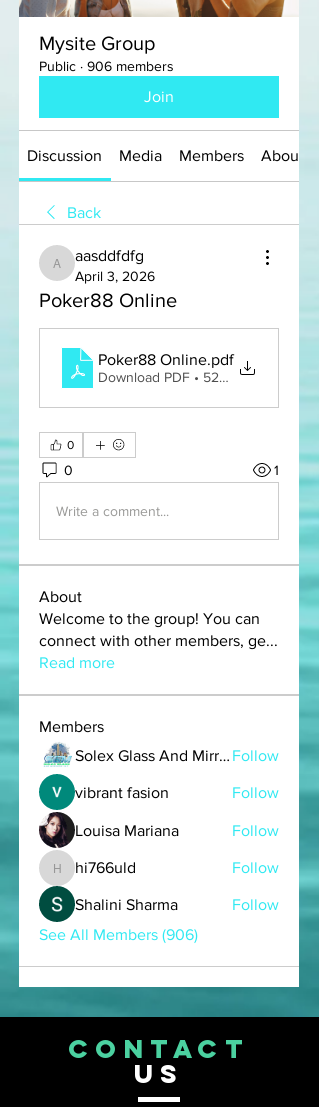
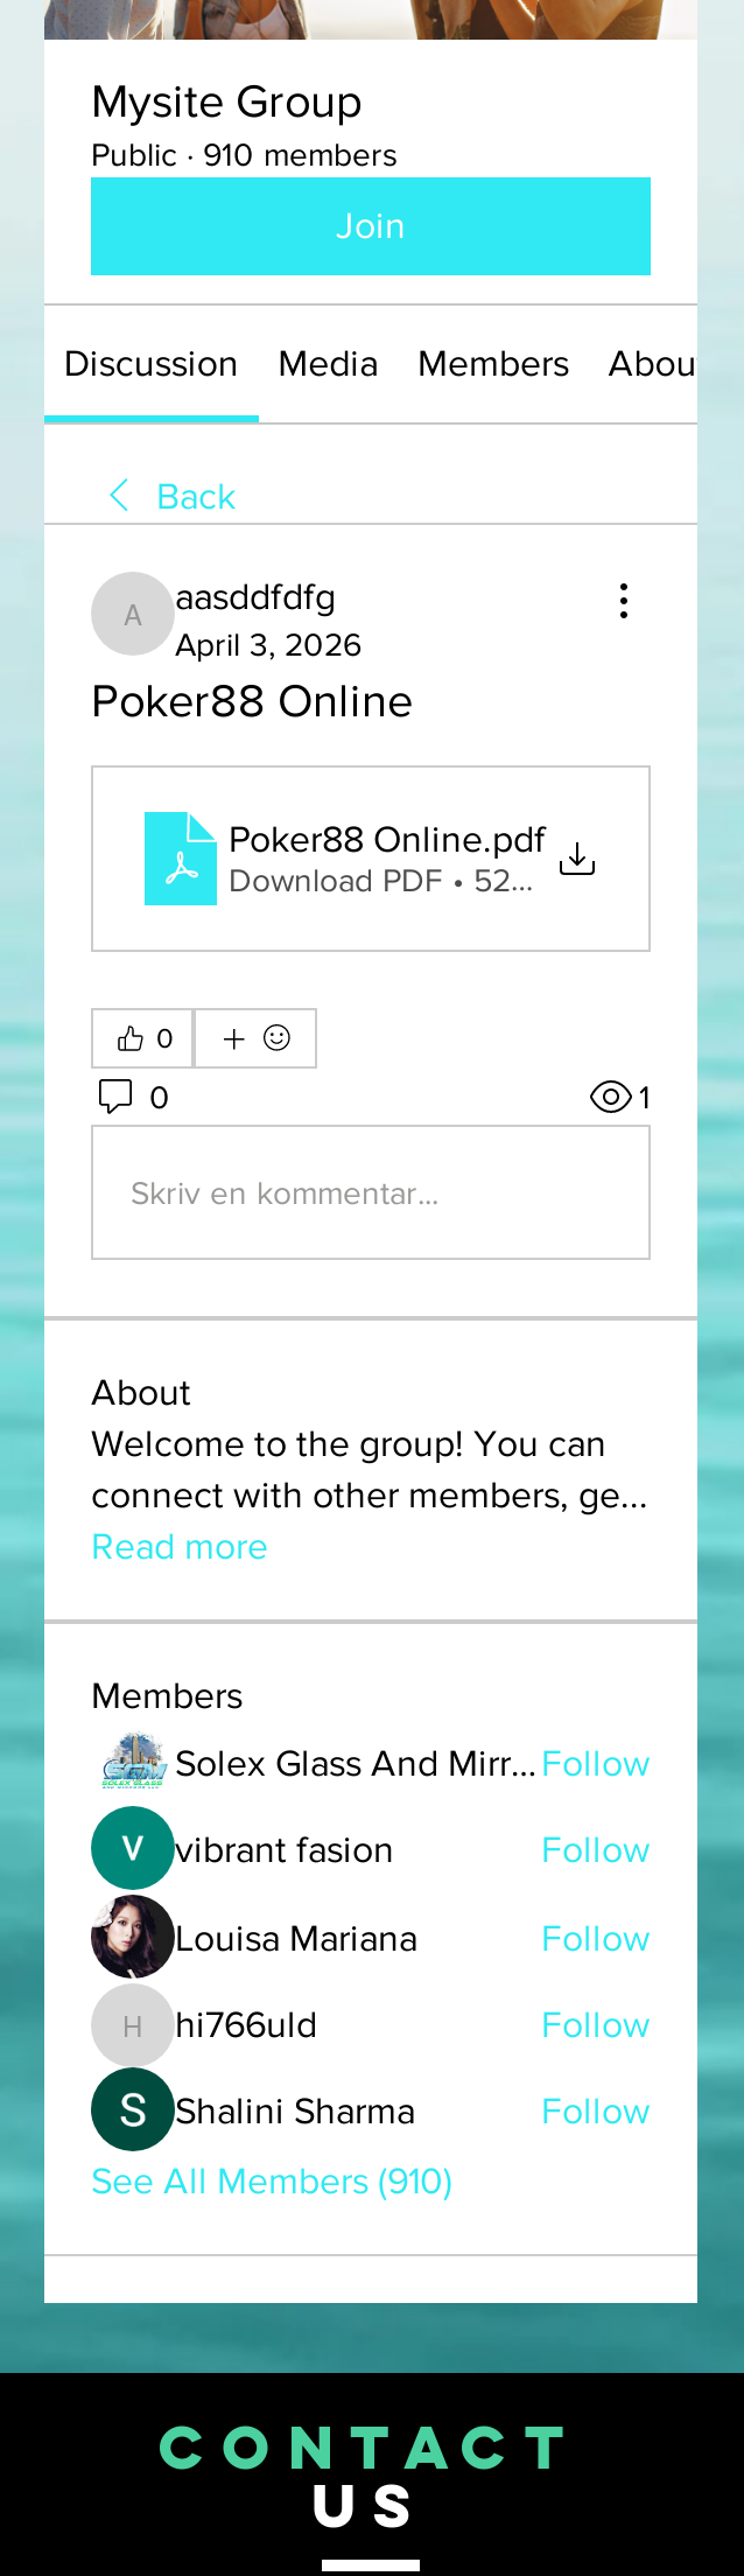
[39,58,174,74] Public · 906 members -> [91,135,399,173] Public · 910 members
[56,502,169,518] Write a comment... -> [131,1172,438,1210] Skriv en kommentar...
[39,926,198,943] See All Members (906) -> [91,2161,452,2200] See All Members (910)

